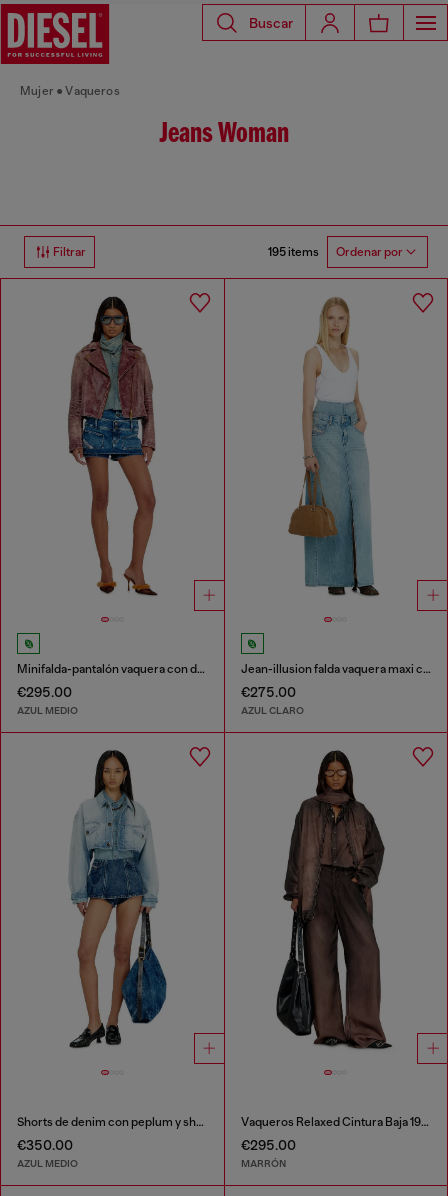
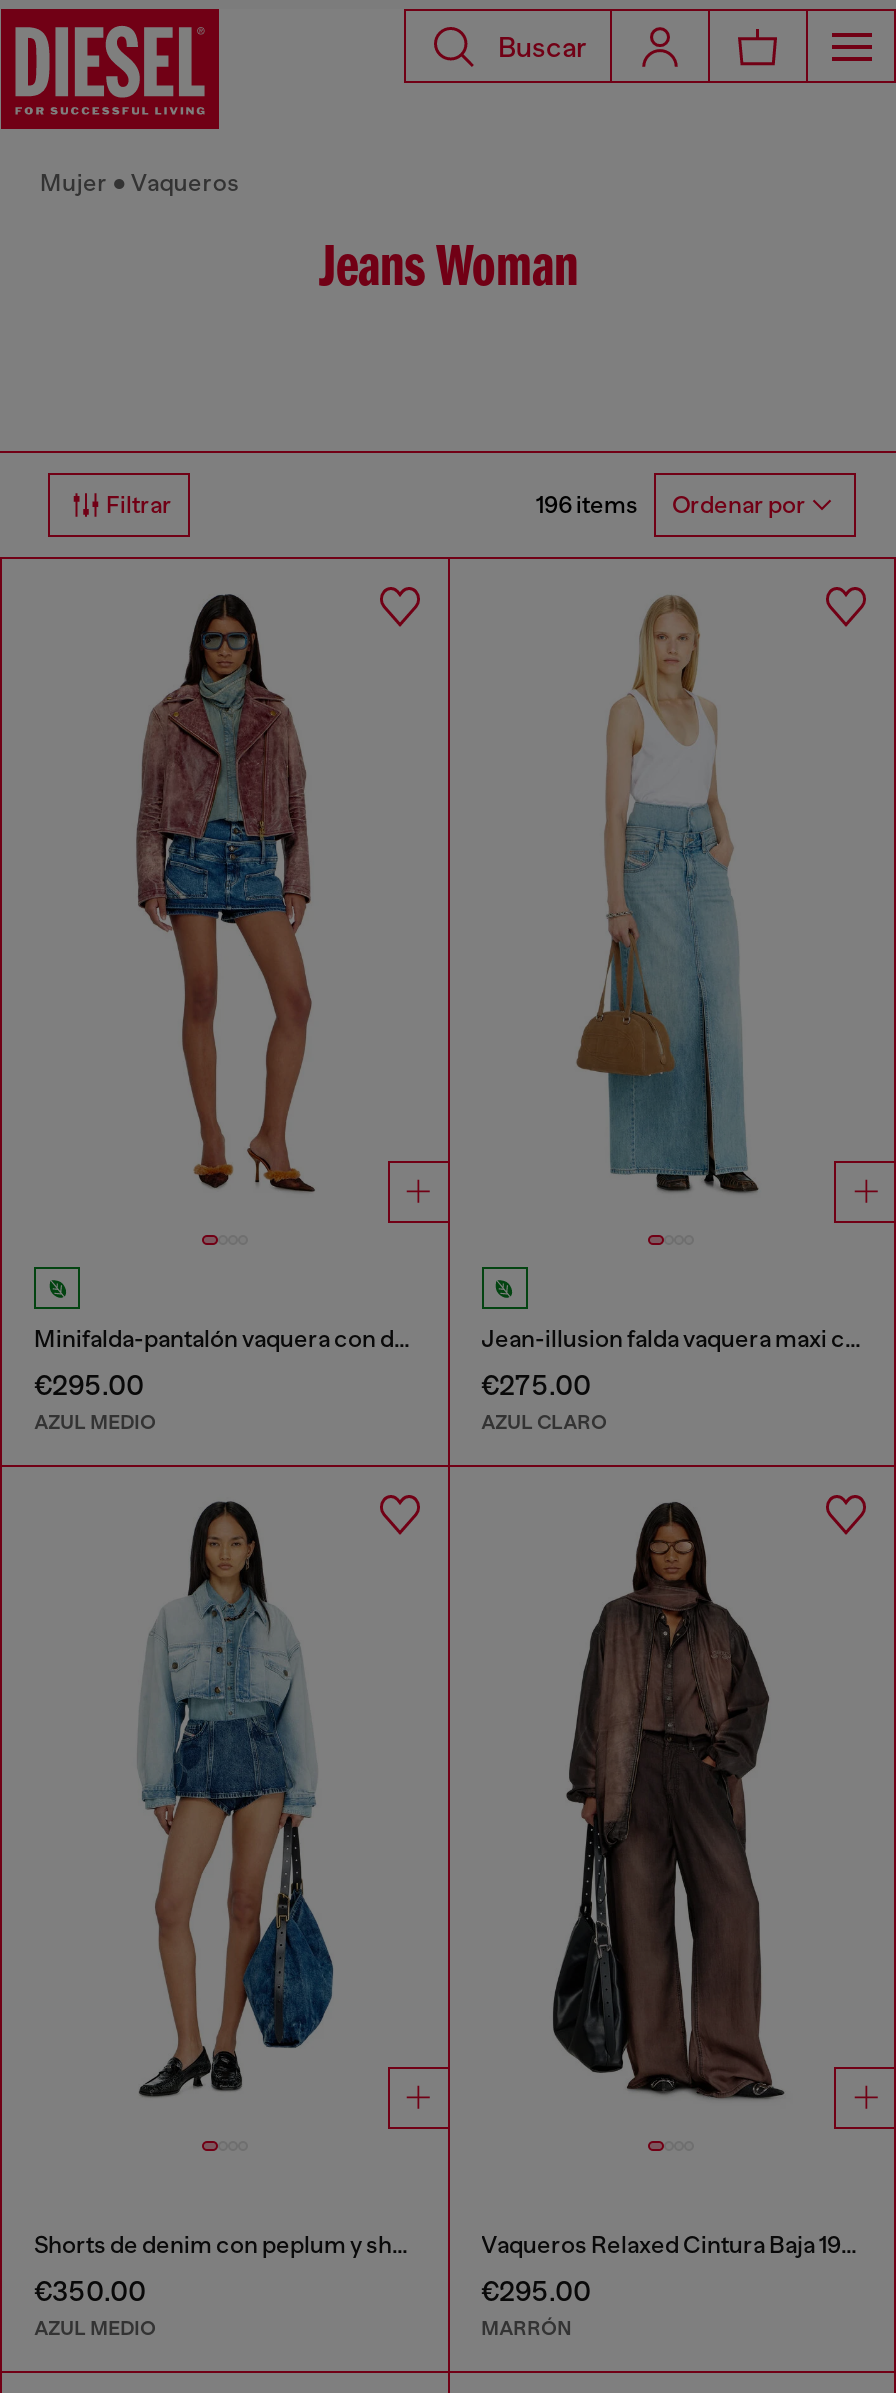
[268,245,403,259] 195 items Ordenar por -> [536,491,806,520] 196 items Ordenar por

